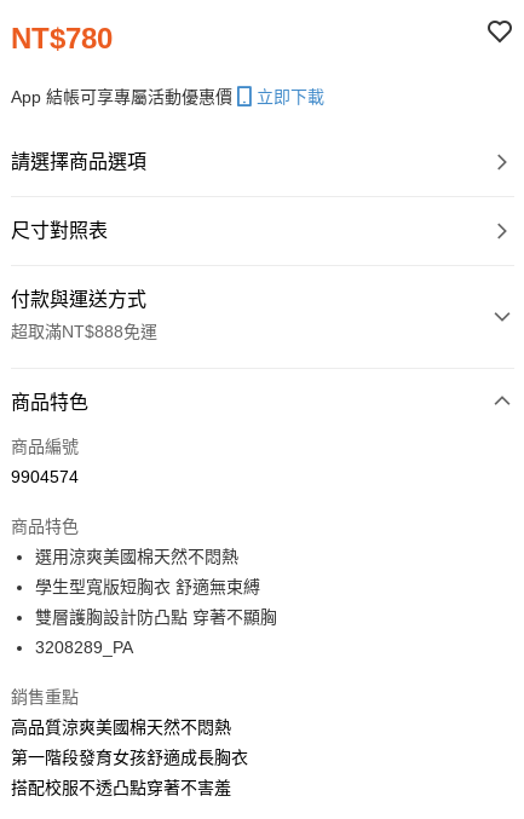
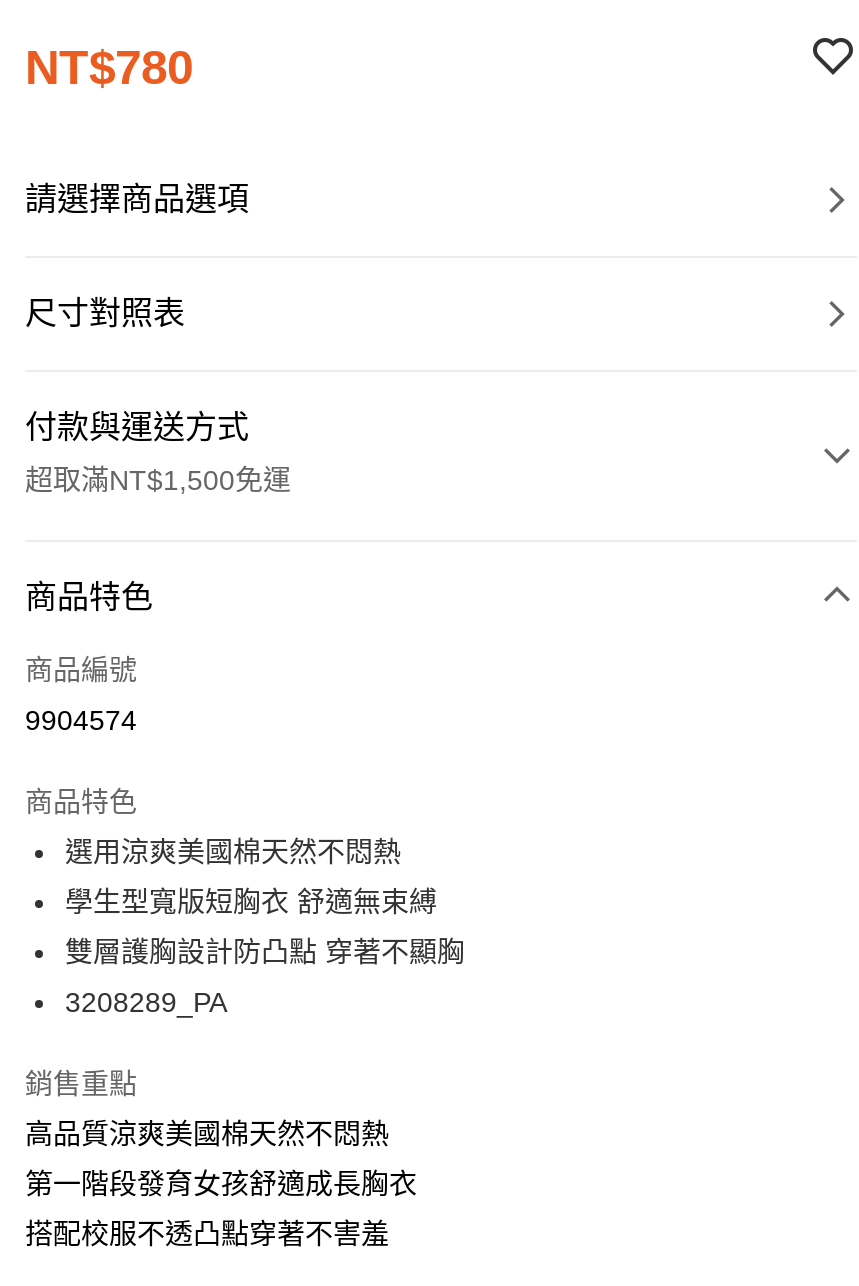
[11,87,324,106] App 結帳可享專屬活動優惠價 | 立即下載 -> none
[11,322,157,341] 超取滿NT$888免運 -> [25,464,291,496] 超取滿NT$1,500免運

